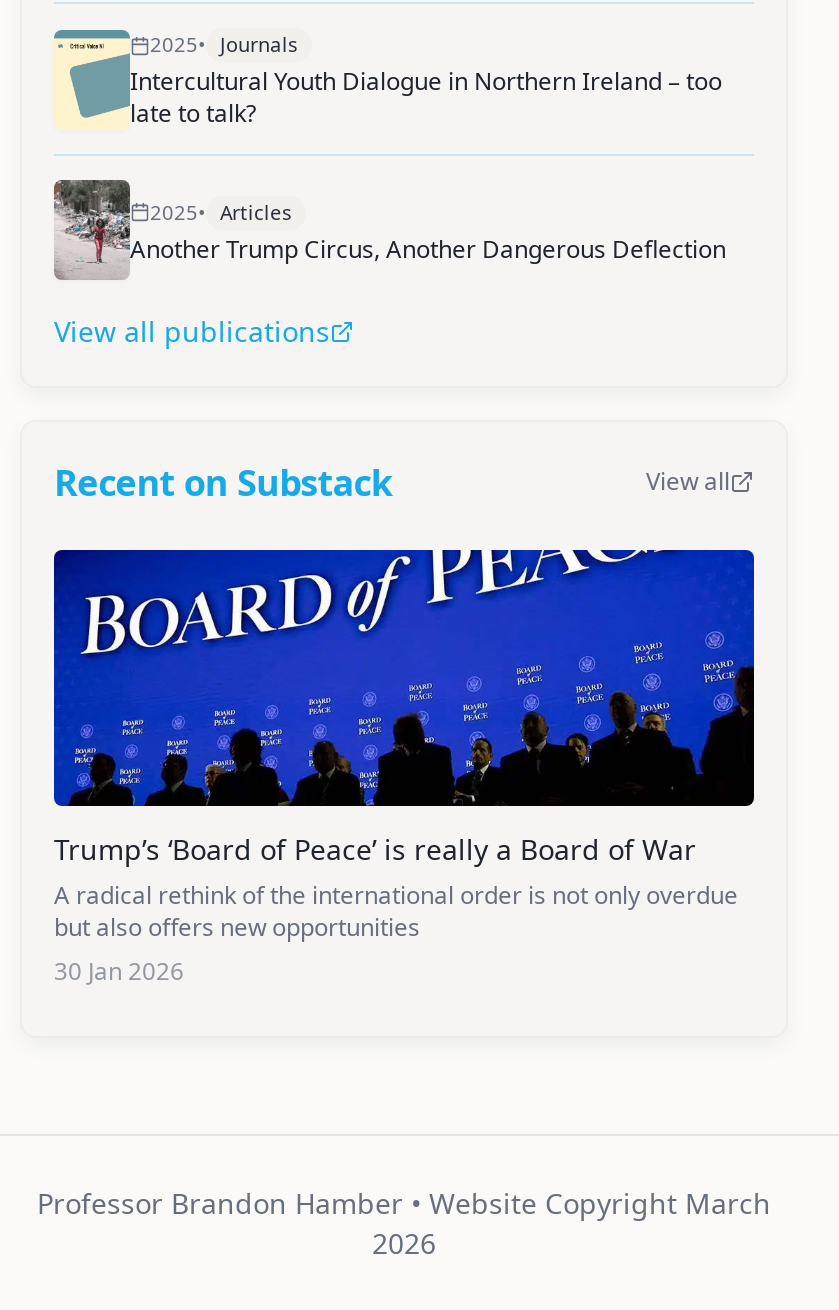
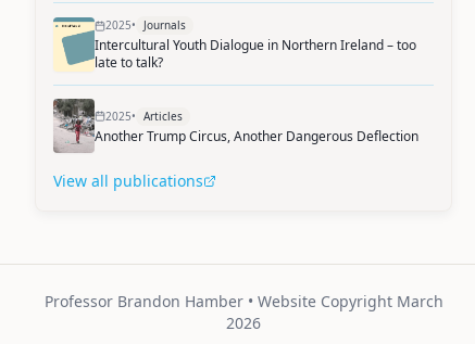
[54,458,730,506] Recent on Substack | View all -> none
[52,548,756,988] [image] | Trump’s ‘Board of Peace’ is really a Board of War | A radical rethink of the international order is not only overdue | but also offers new opportunities | 30 Jan 2026 -> none

